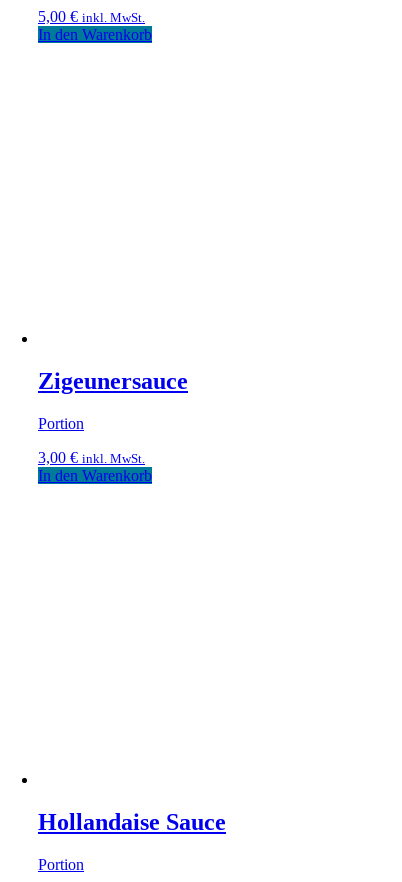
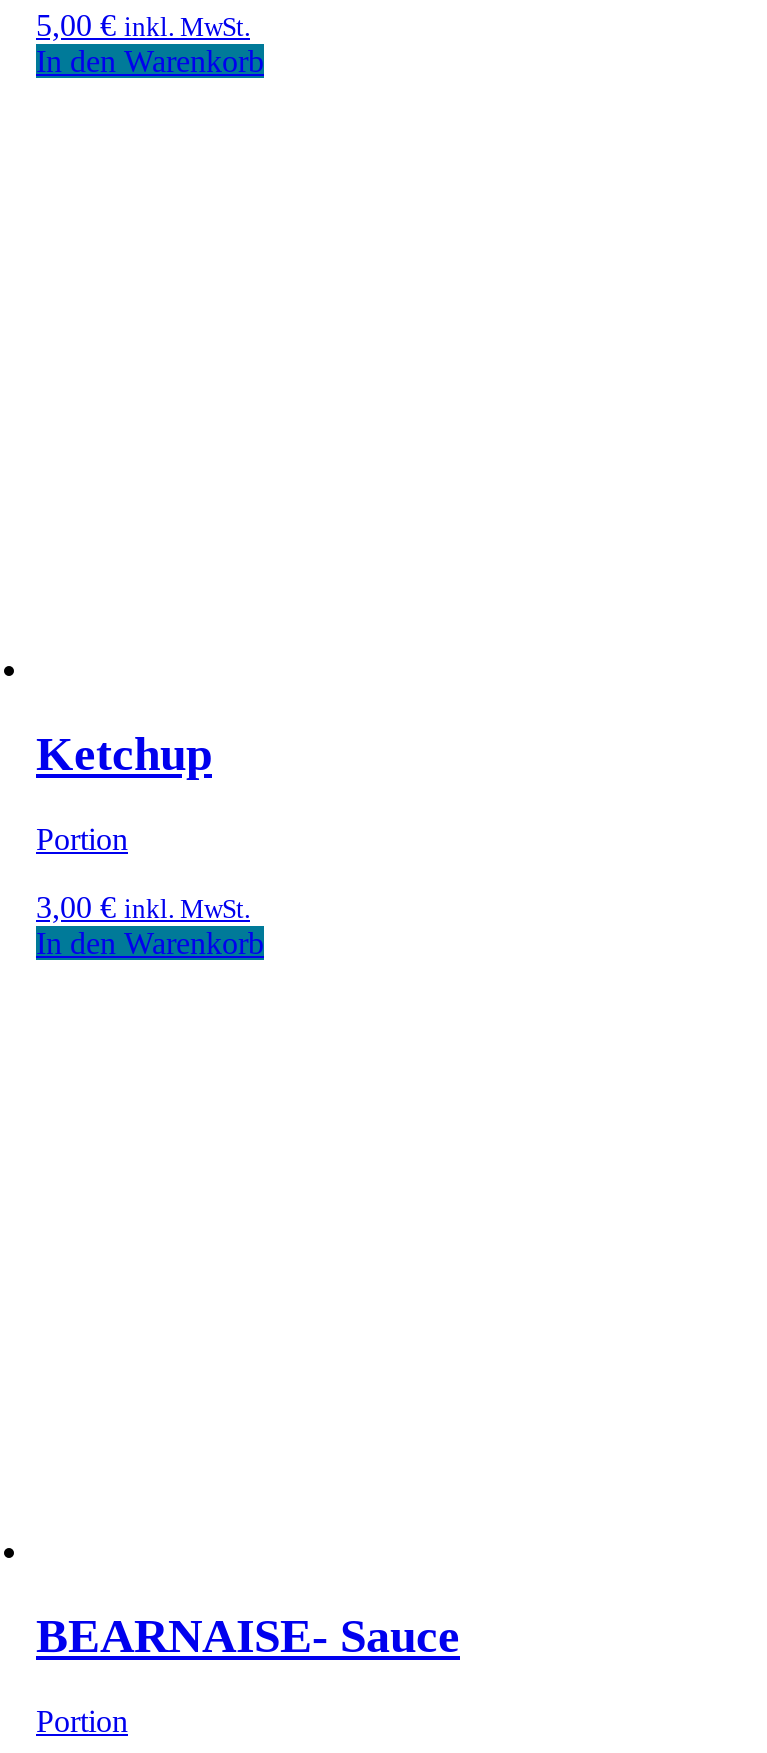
[38,368,188,394] Zigeunersauce -> [36,729,212,781] Ketchup
[38,809,226,835] Hollandaise Sauce -> [36,1610,460,1662] BEARNAISE- Sauce

